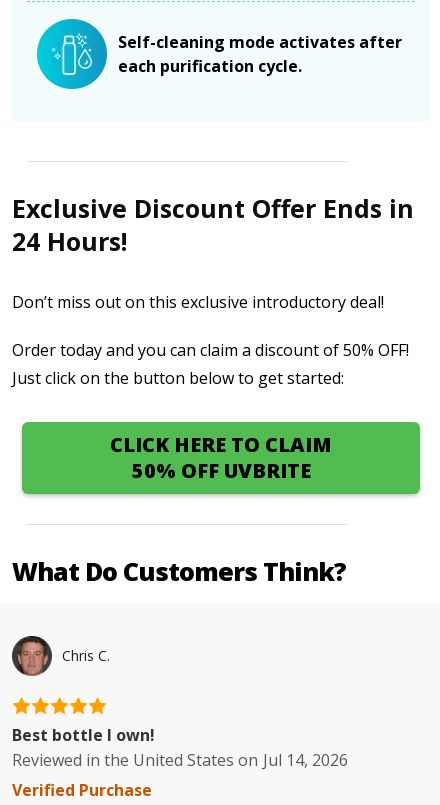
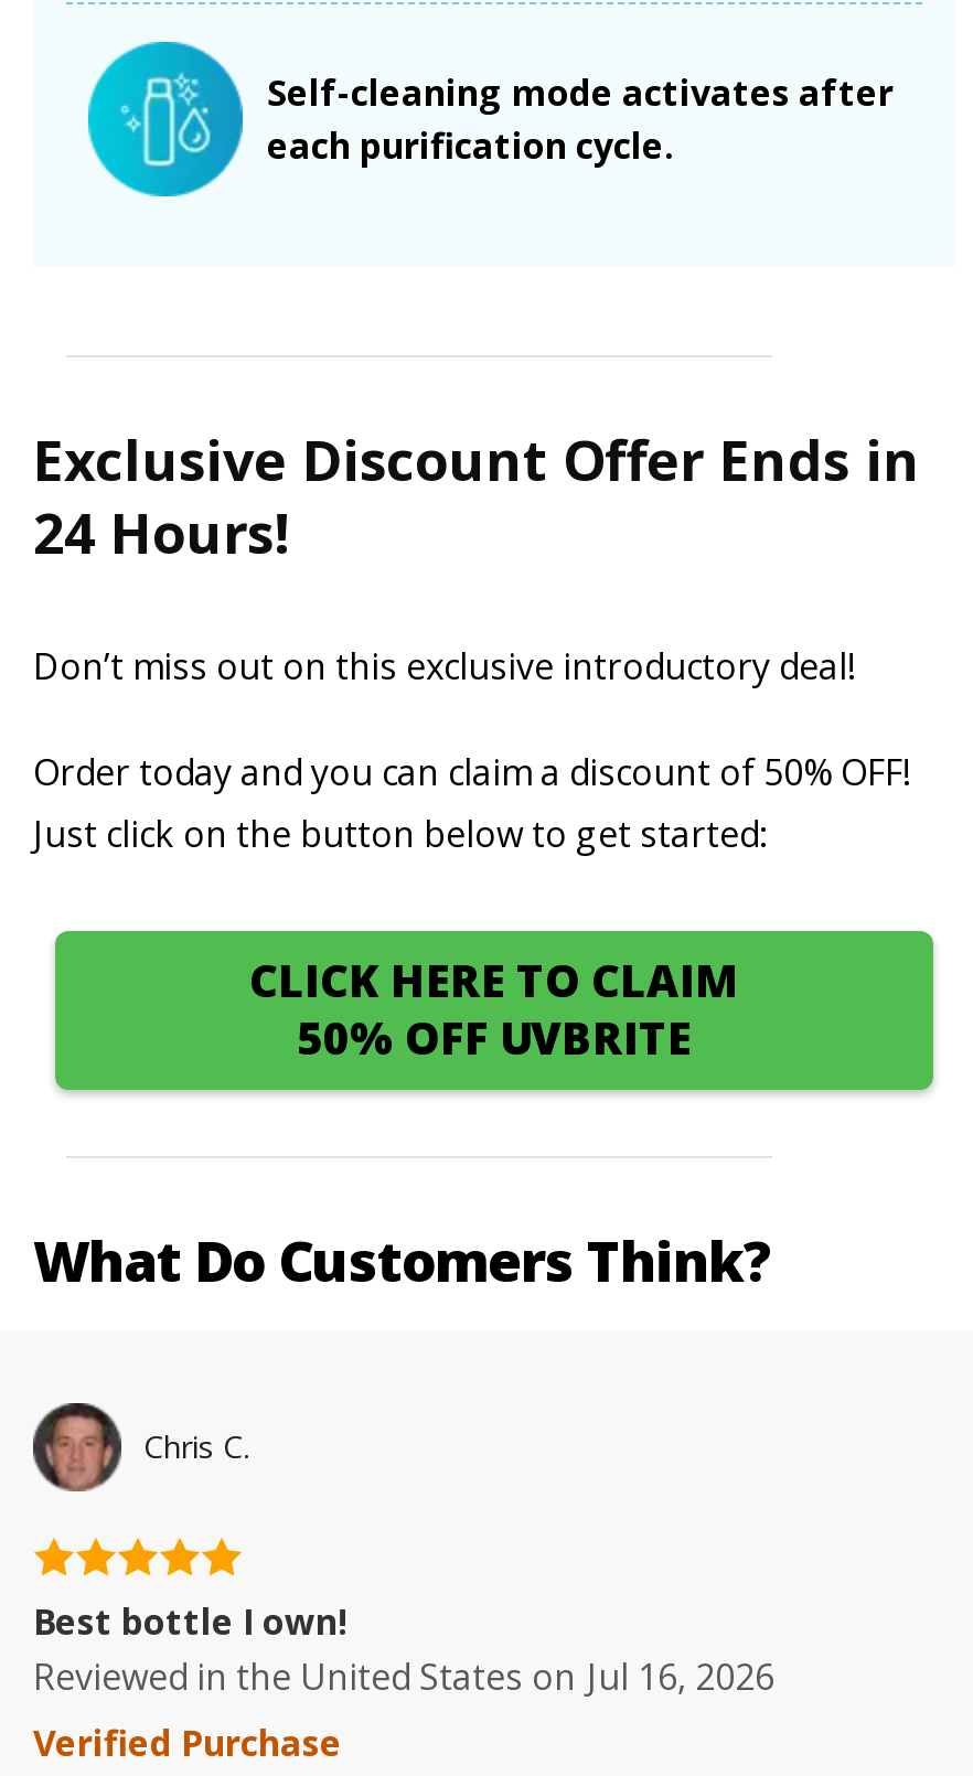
[12,748,348,770] Reviewed in the United States on Jul 14, 2026 -> [33,1651,774,1700] Reviewed in the United States on Jul 16, 2026

